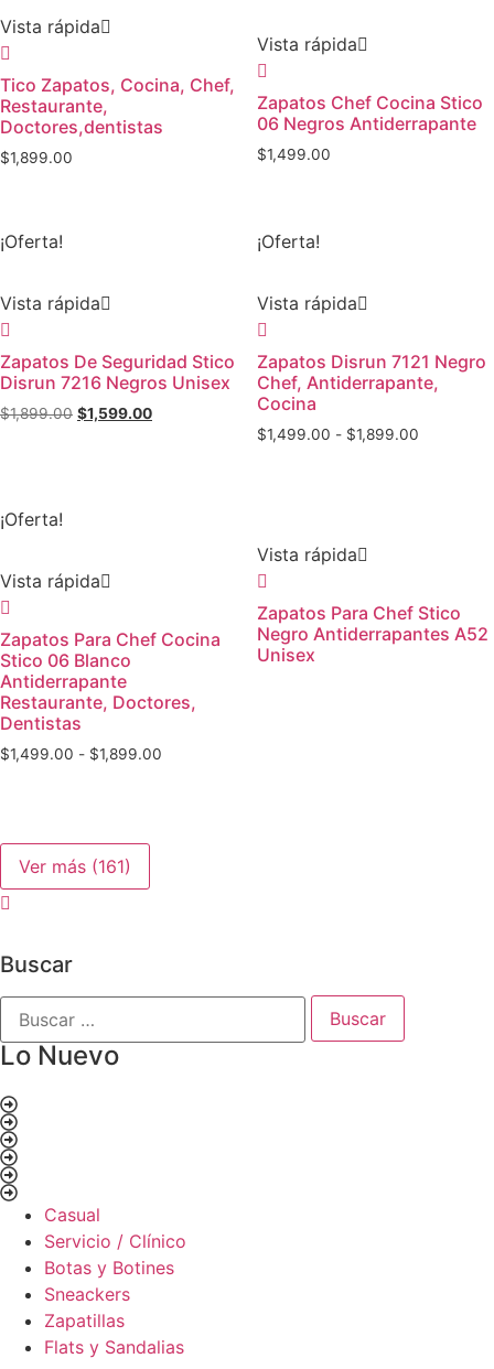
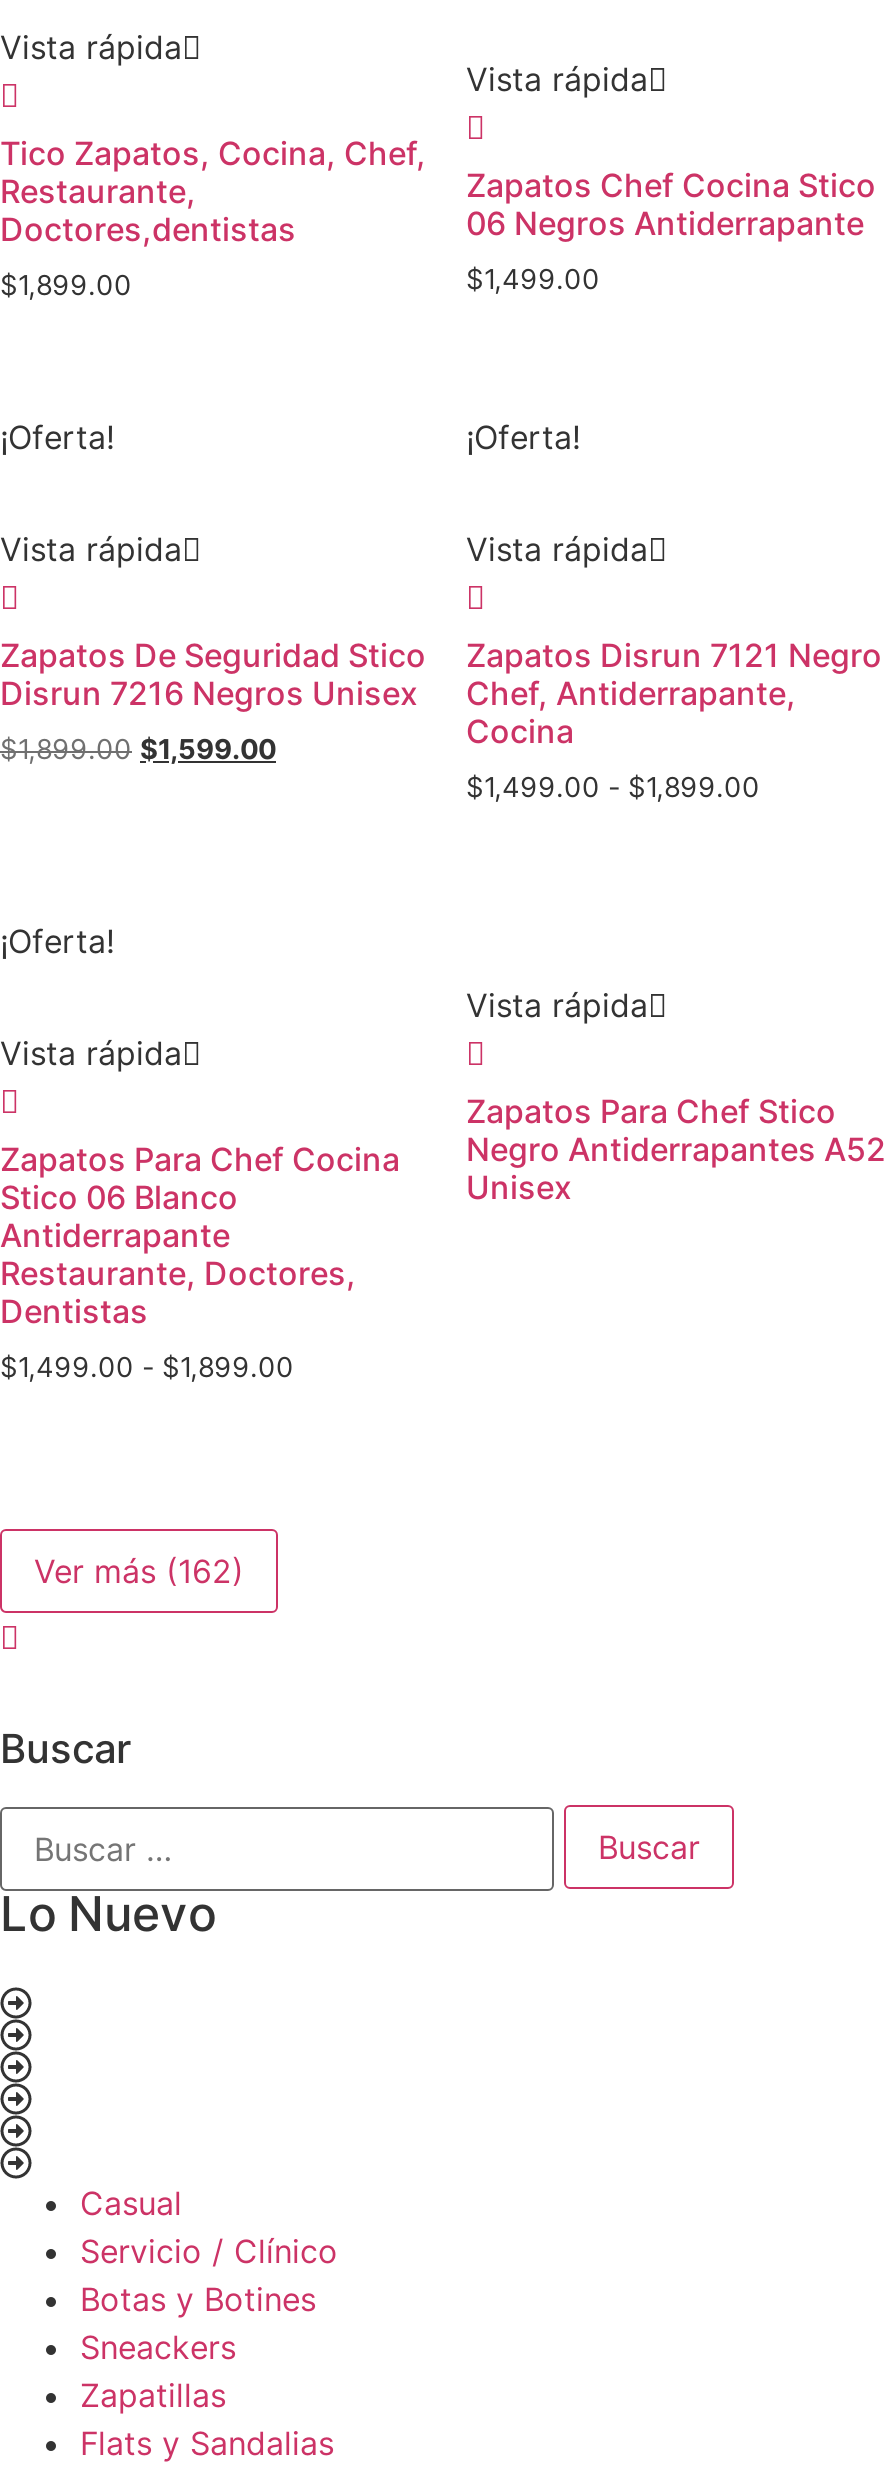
[19,855,131,877] Ver más (161) -> [34,1551,244,1591] Ver más (162)

